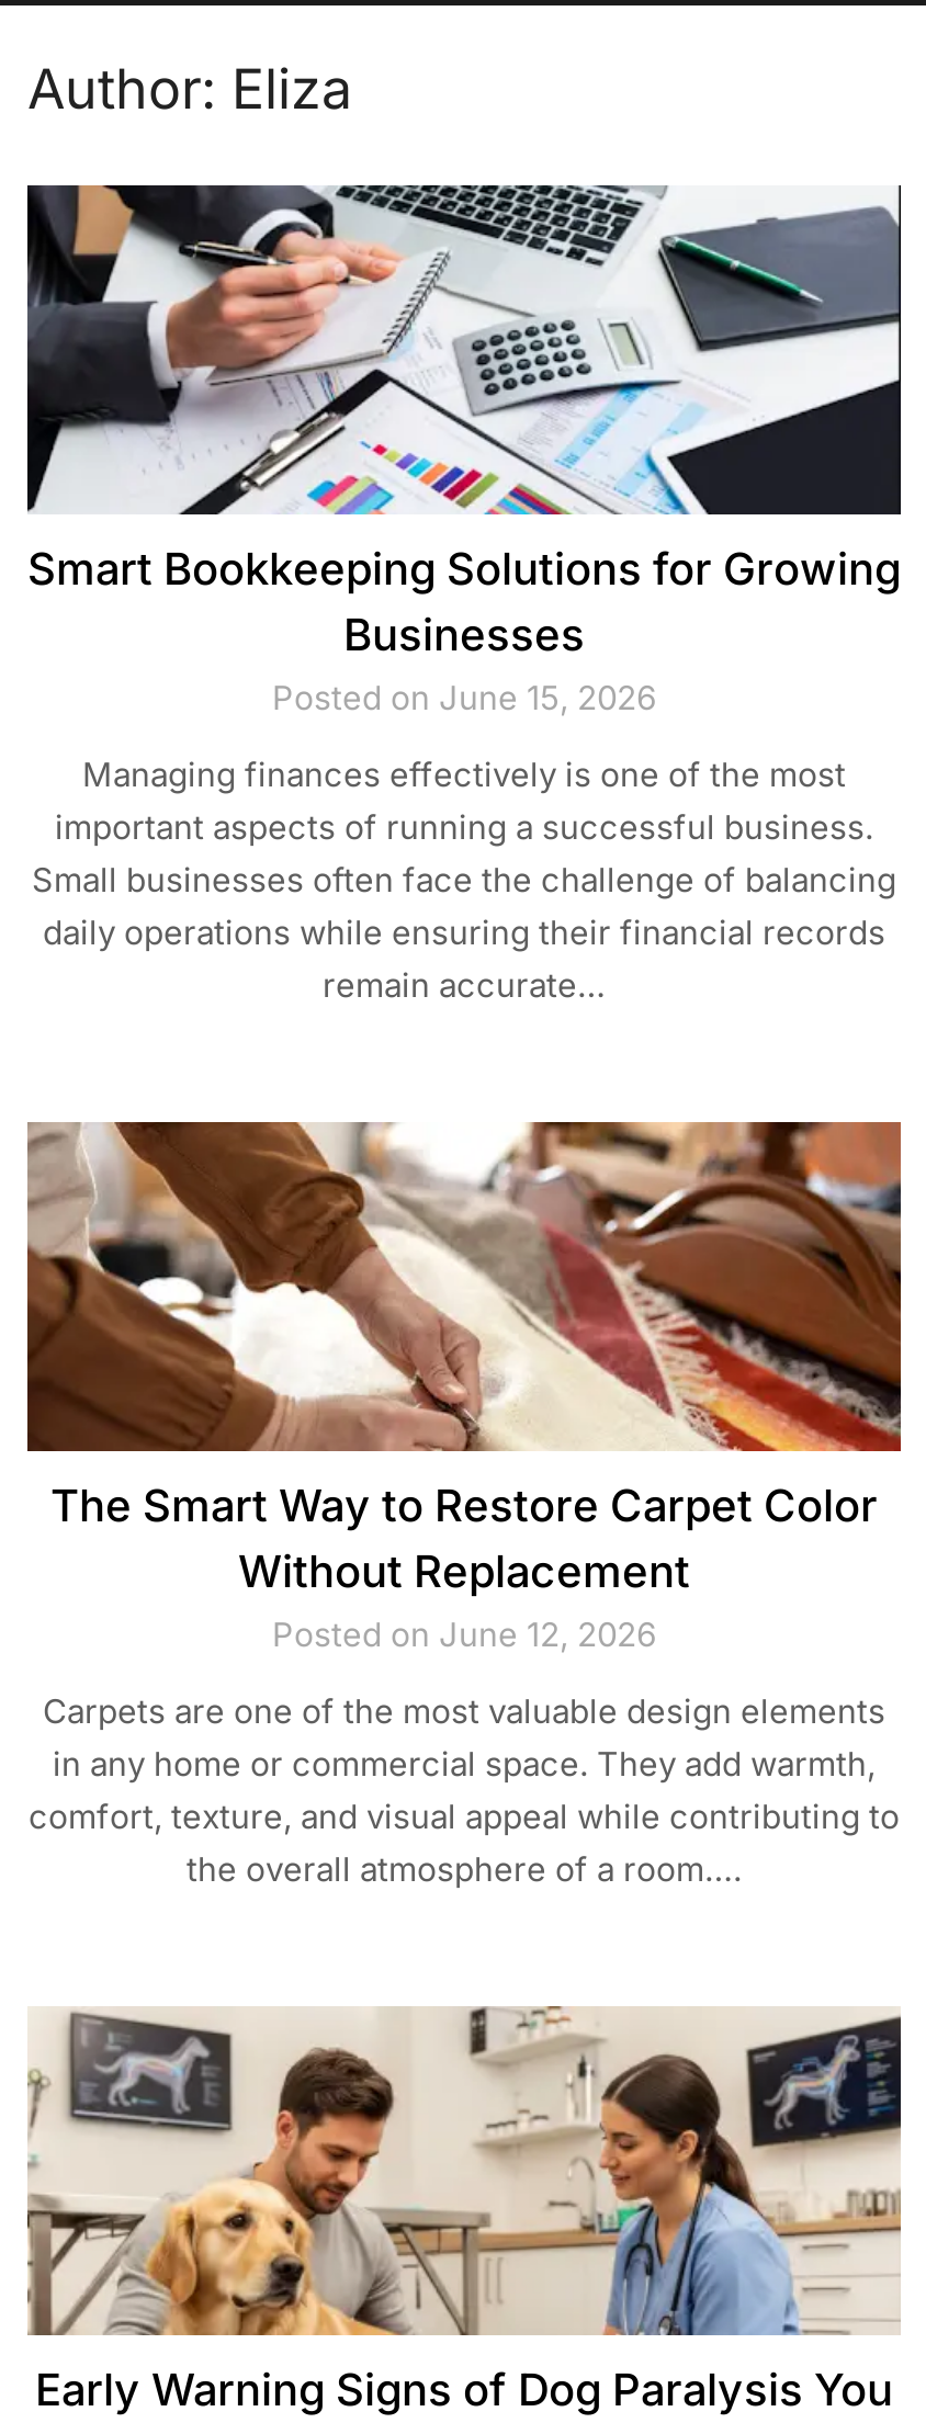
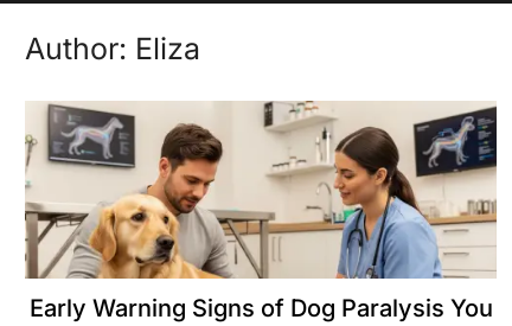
[25,183,903,1006] [image] | Smart Bookkeeping Solutions for Growing | Businesses | Posted on June 15, 2026 | Managing finances effectively is one of the most | important aspects of running a successful business. | Small businesses often face the challenge of balancing | daily operations while ensuring their financial records | remain accurate… -> none
[25,1120,903,1890] [image] | The Smart Way to Restore Carpet Color | Without Replacement | Posted on June 12, 2026 | Carpets are one of the most valuable design elements | in any home or commercial space. They add warmth, | comfort, texture, and visual appeal while contributing to | the overall atmosphere of a room…. -> none

